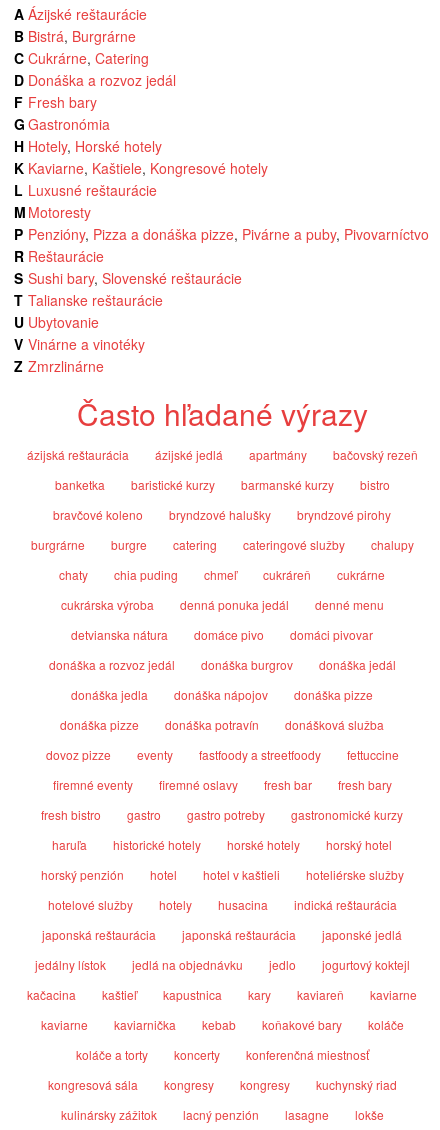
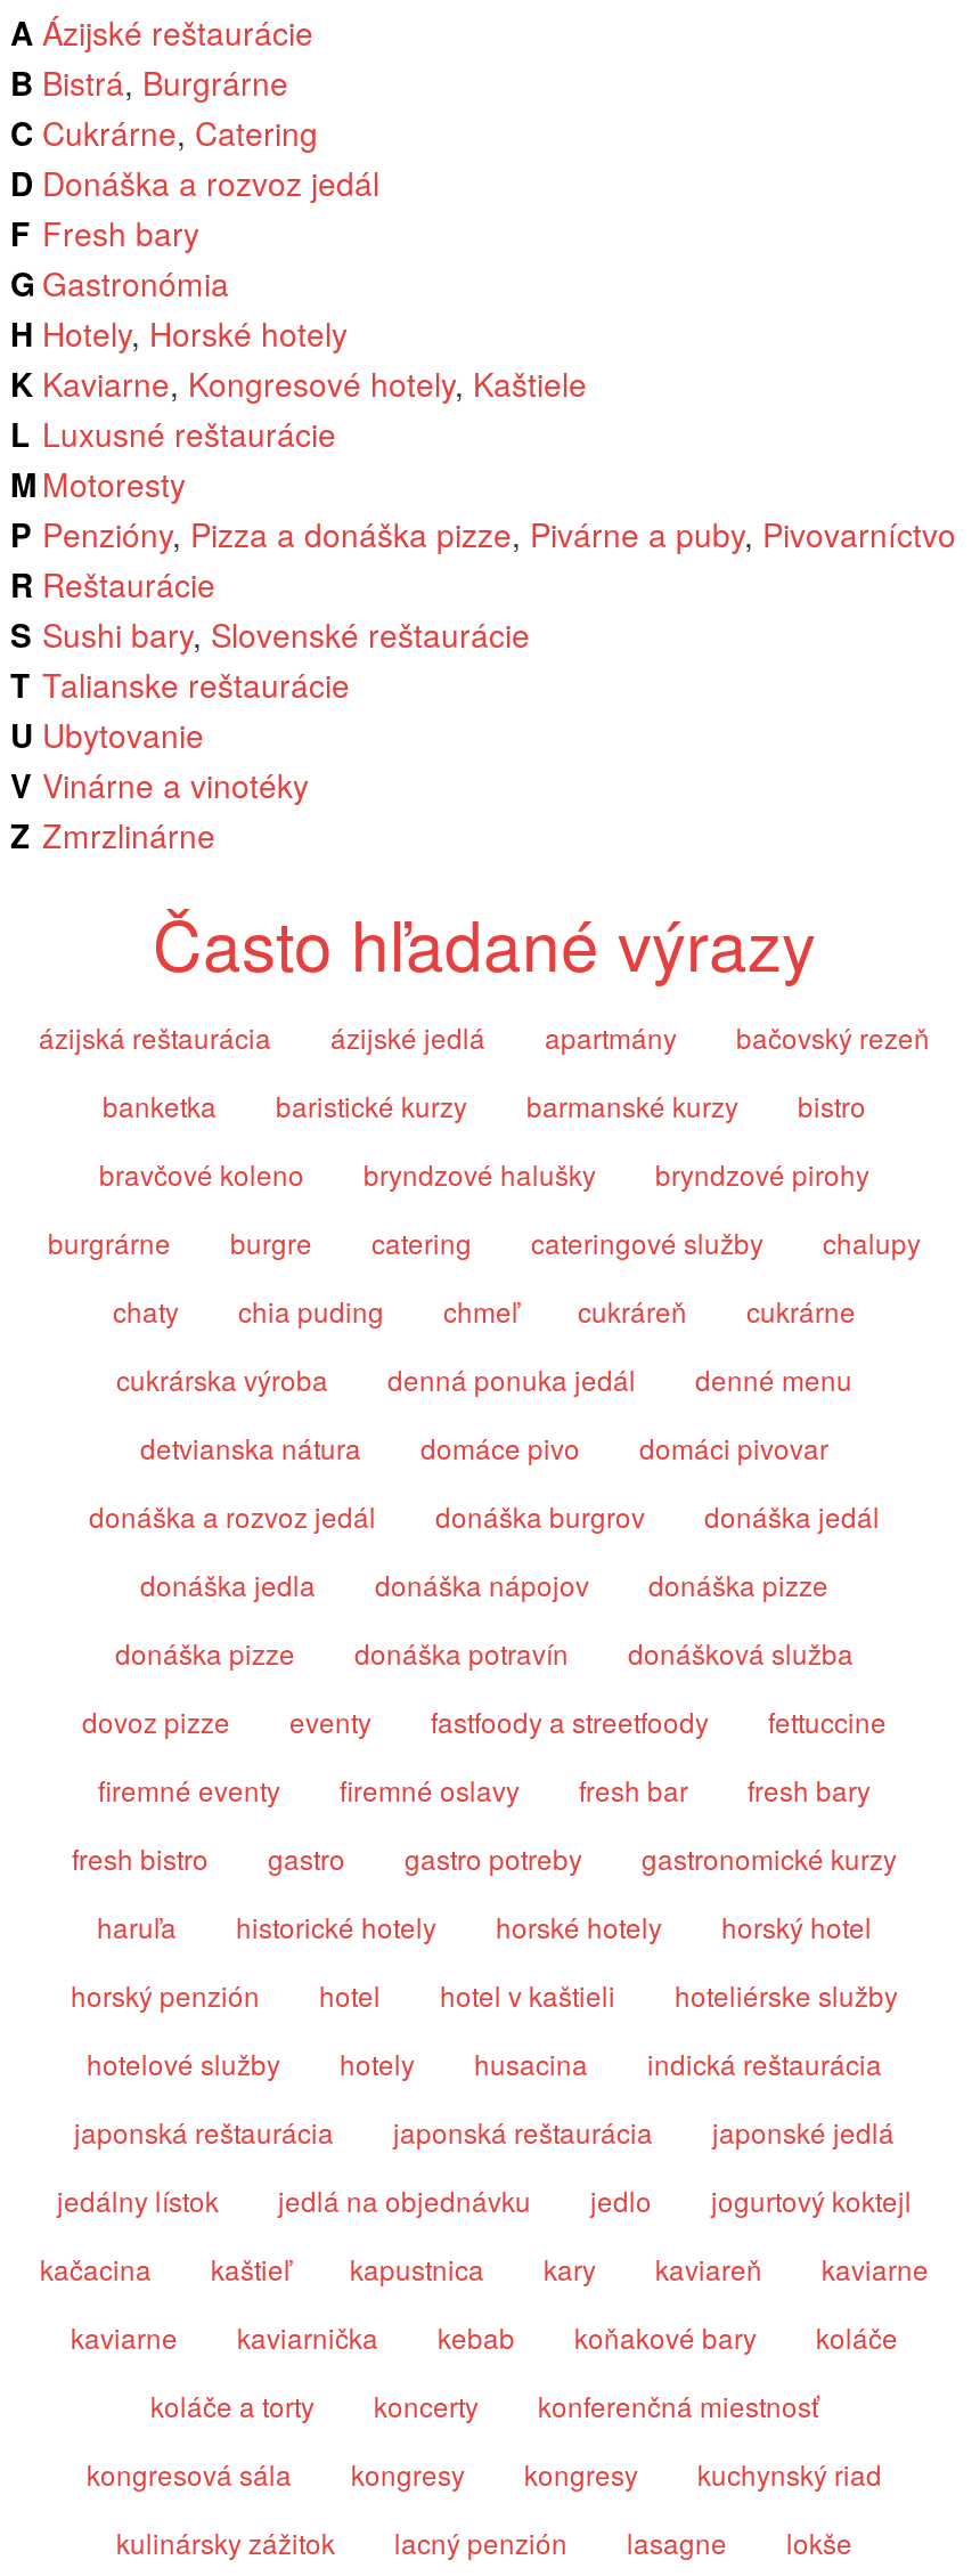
[14,158,268,178] K Kaviarne, Kaštiele, Kongresové hotely -> [10,361,587,407] K Kaviarne, Kongresové hotely, Kaštiele

